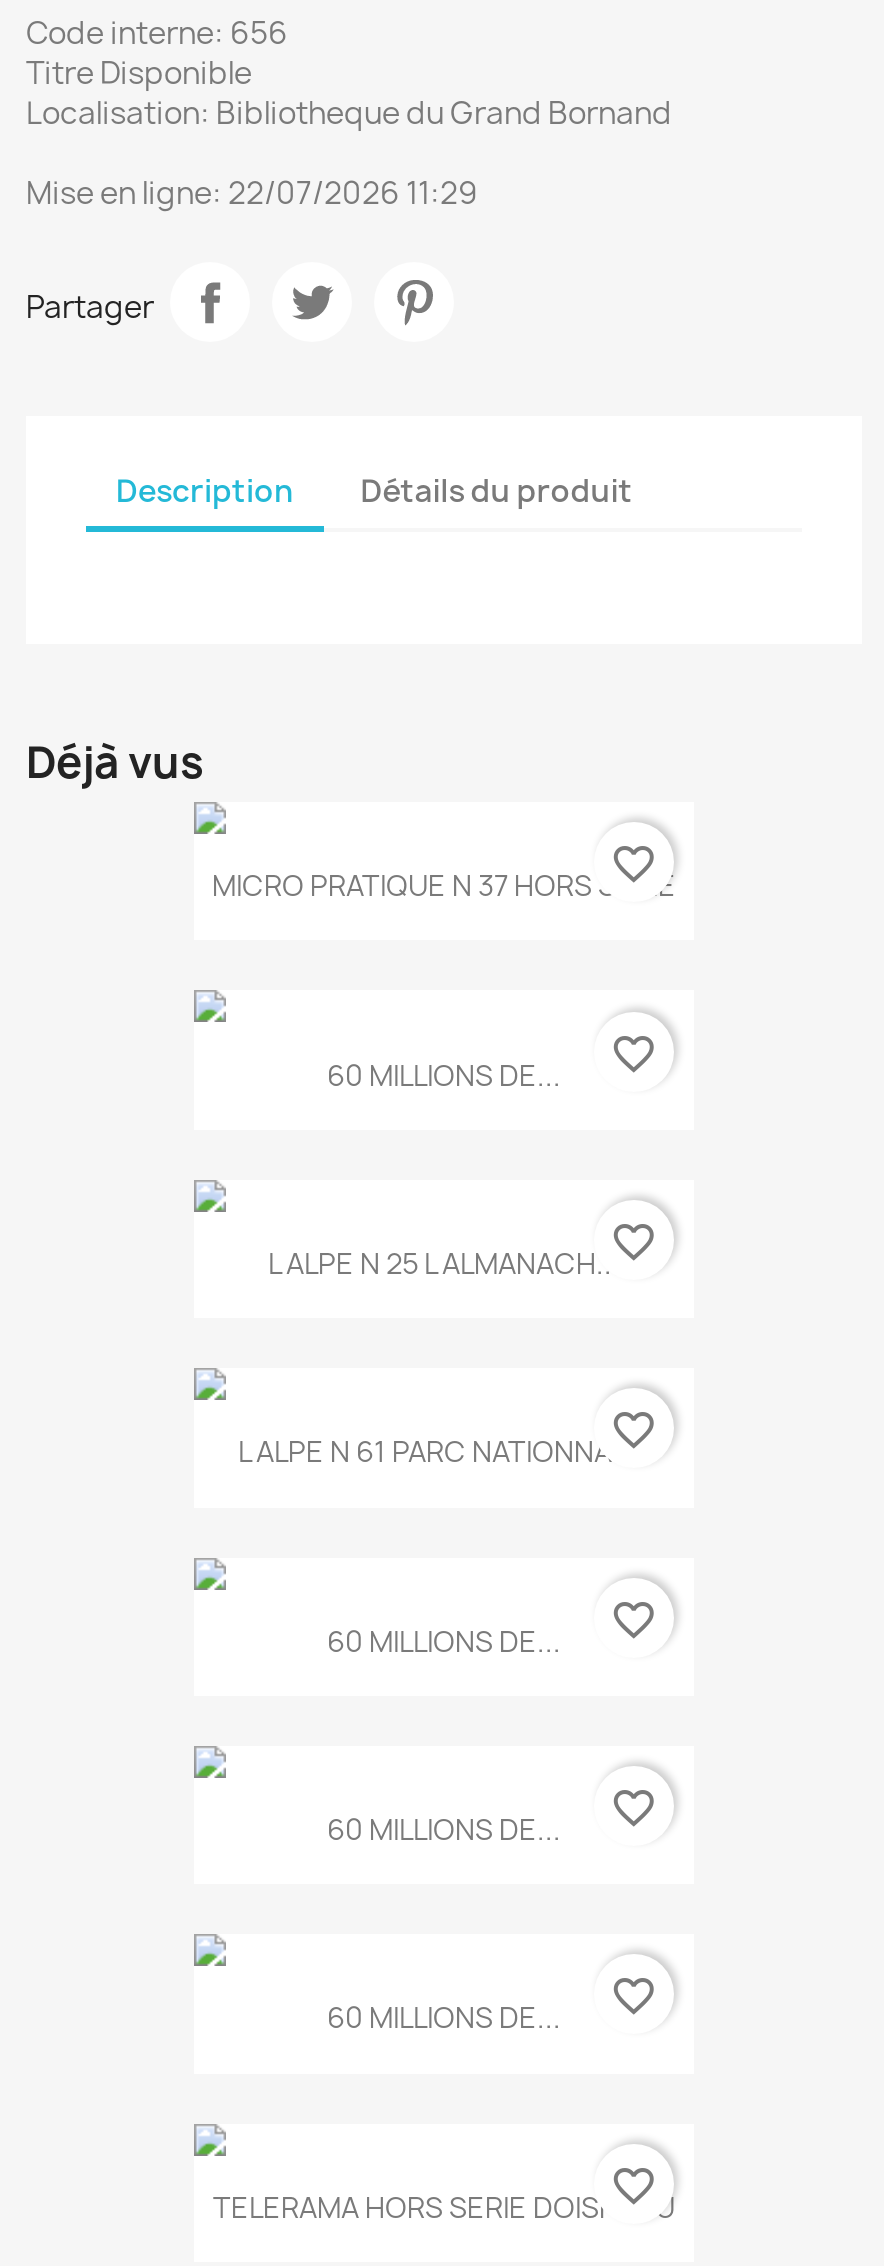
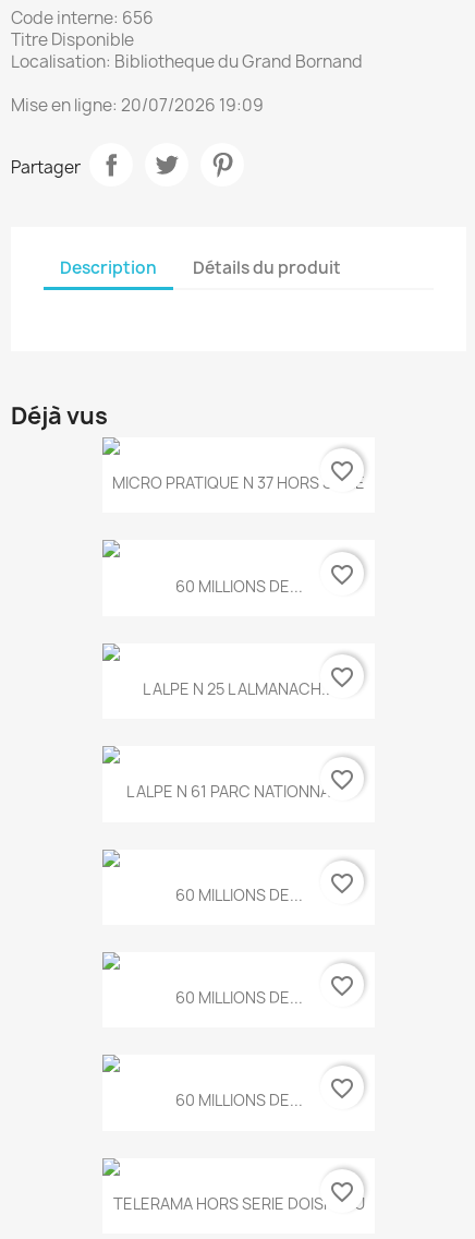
[26,172,478,214] Mise en ligne: 22/07/2026 11:29 -> [11,94,264,117] Mise en ligne: 20/07/2026 19:09

